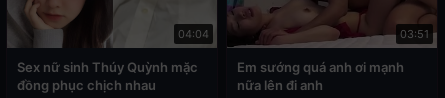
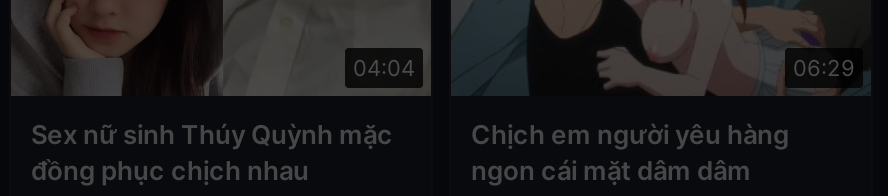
[400,27,429,41] 03:51 -> [793,55,855,83] 06:29
[237,59,404,93] Em sướng quá anh ơi mạnh | nữa lên đi anh -> [471,119,789,187] Chịch em người yêu hàng | ngon cái mặt dâm dâm

